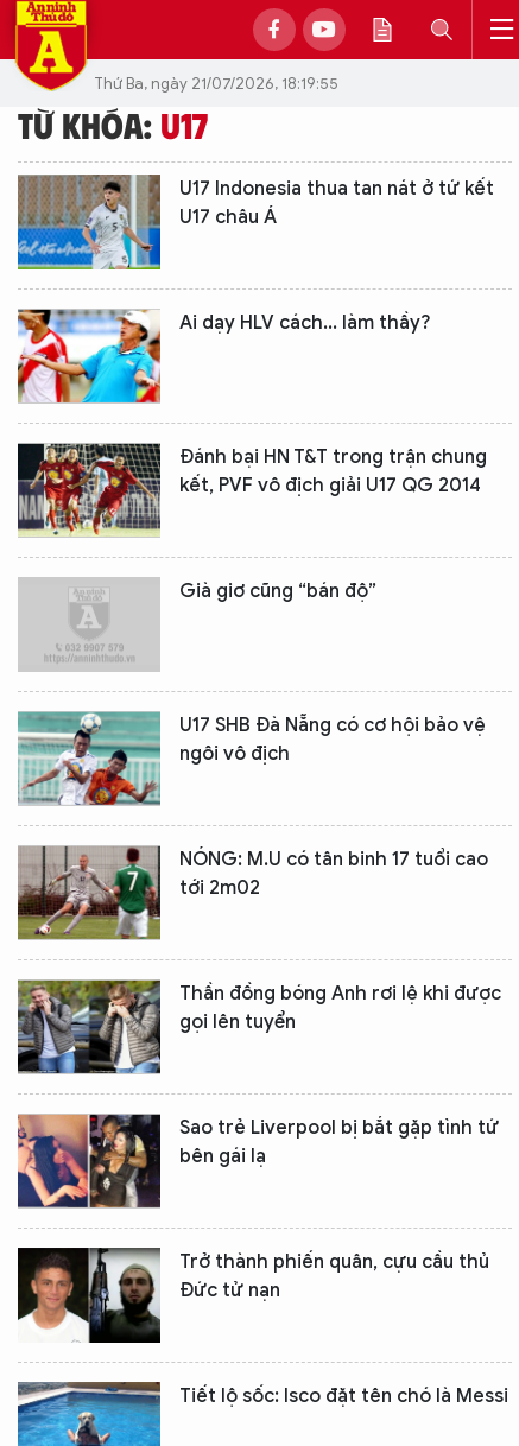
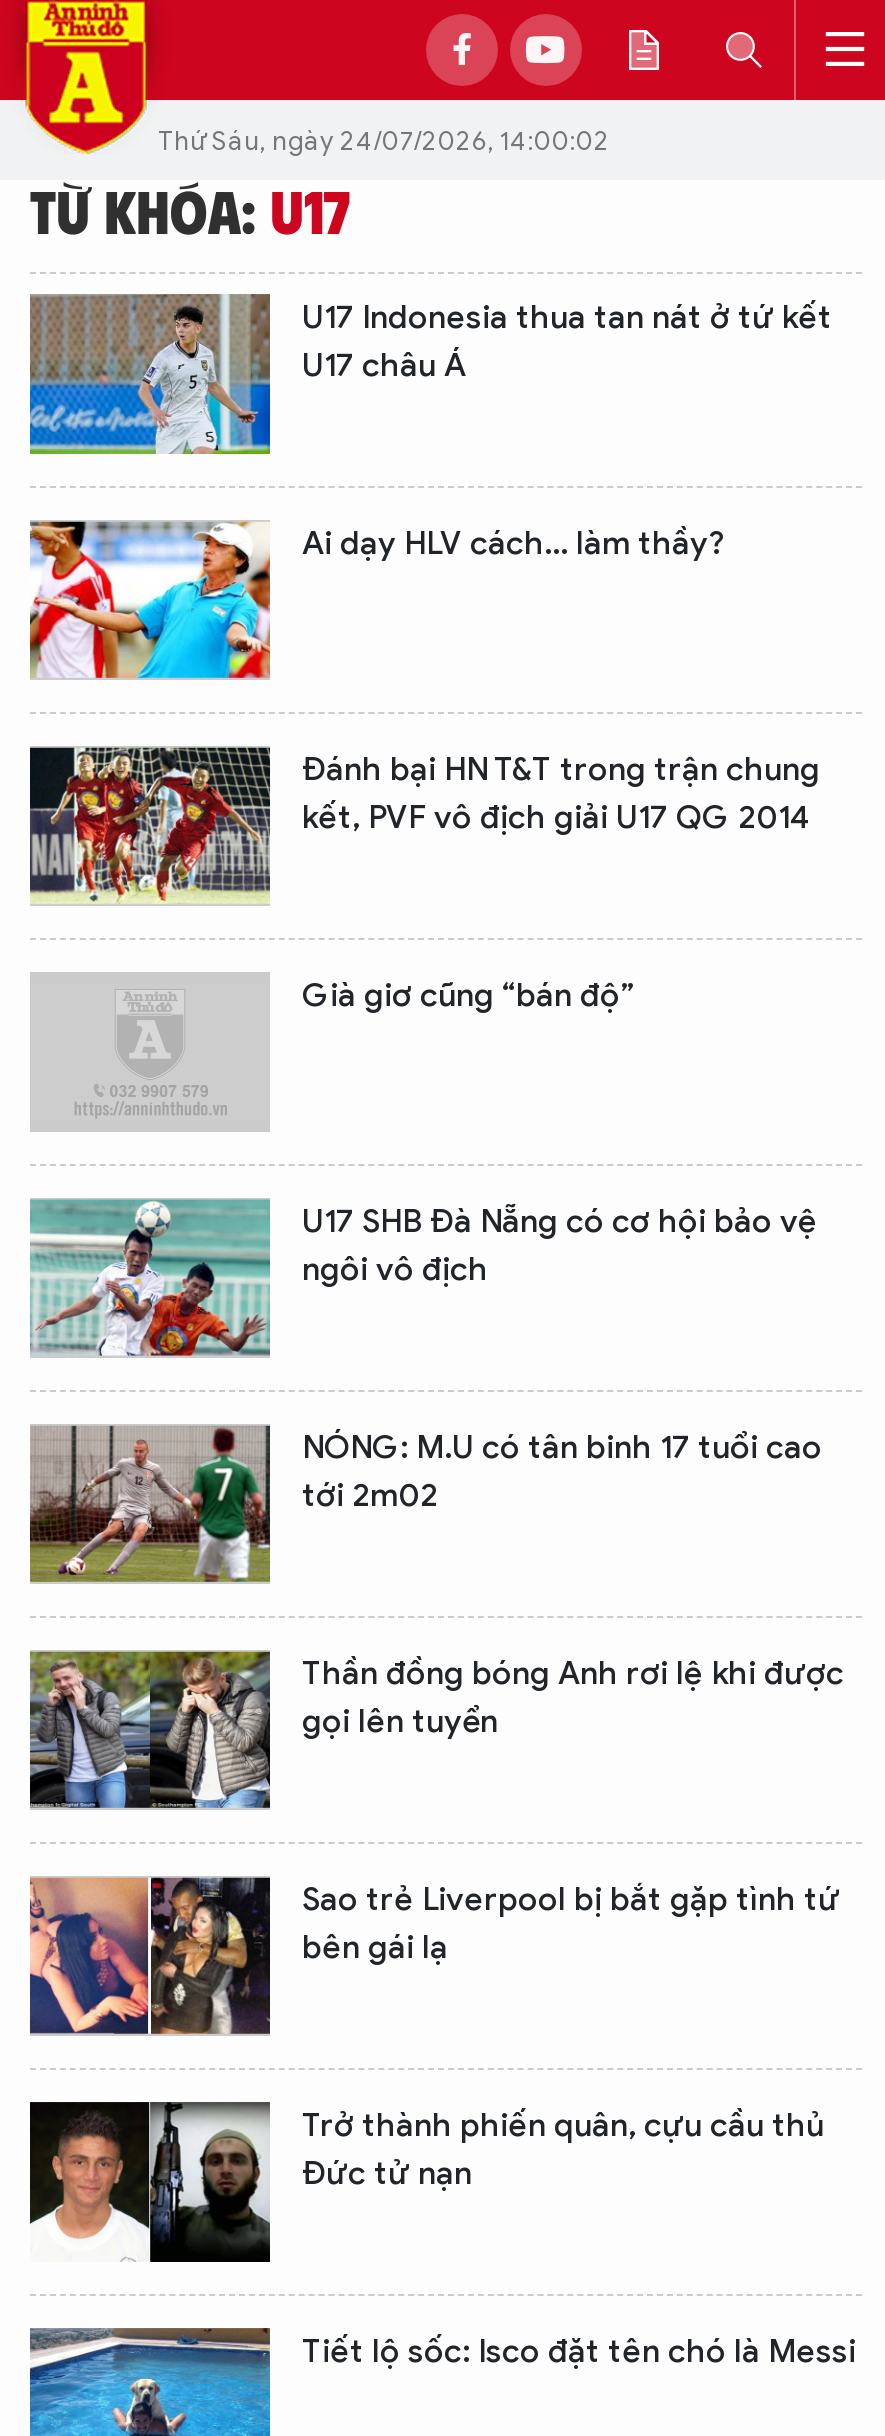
[94,73,338,93] Thứ Ba, ngày 21/07/2026, 18:19:55 -> [158,123,610,157] Thứ Sáu, ngày 24/07/2026, 14:00:02

